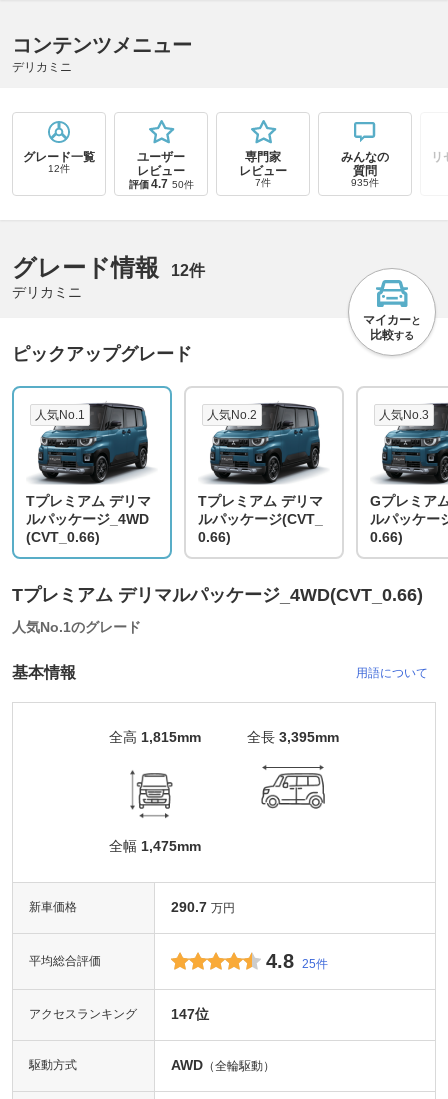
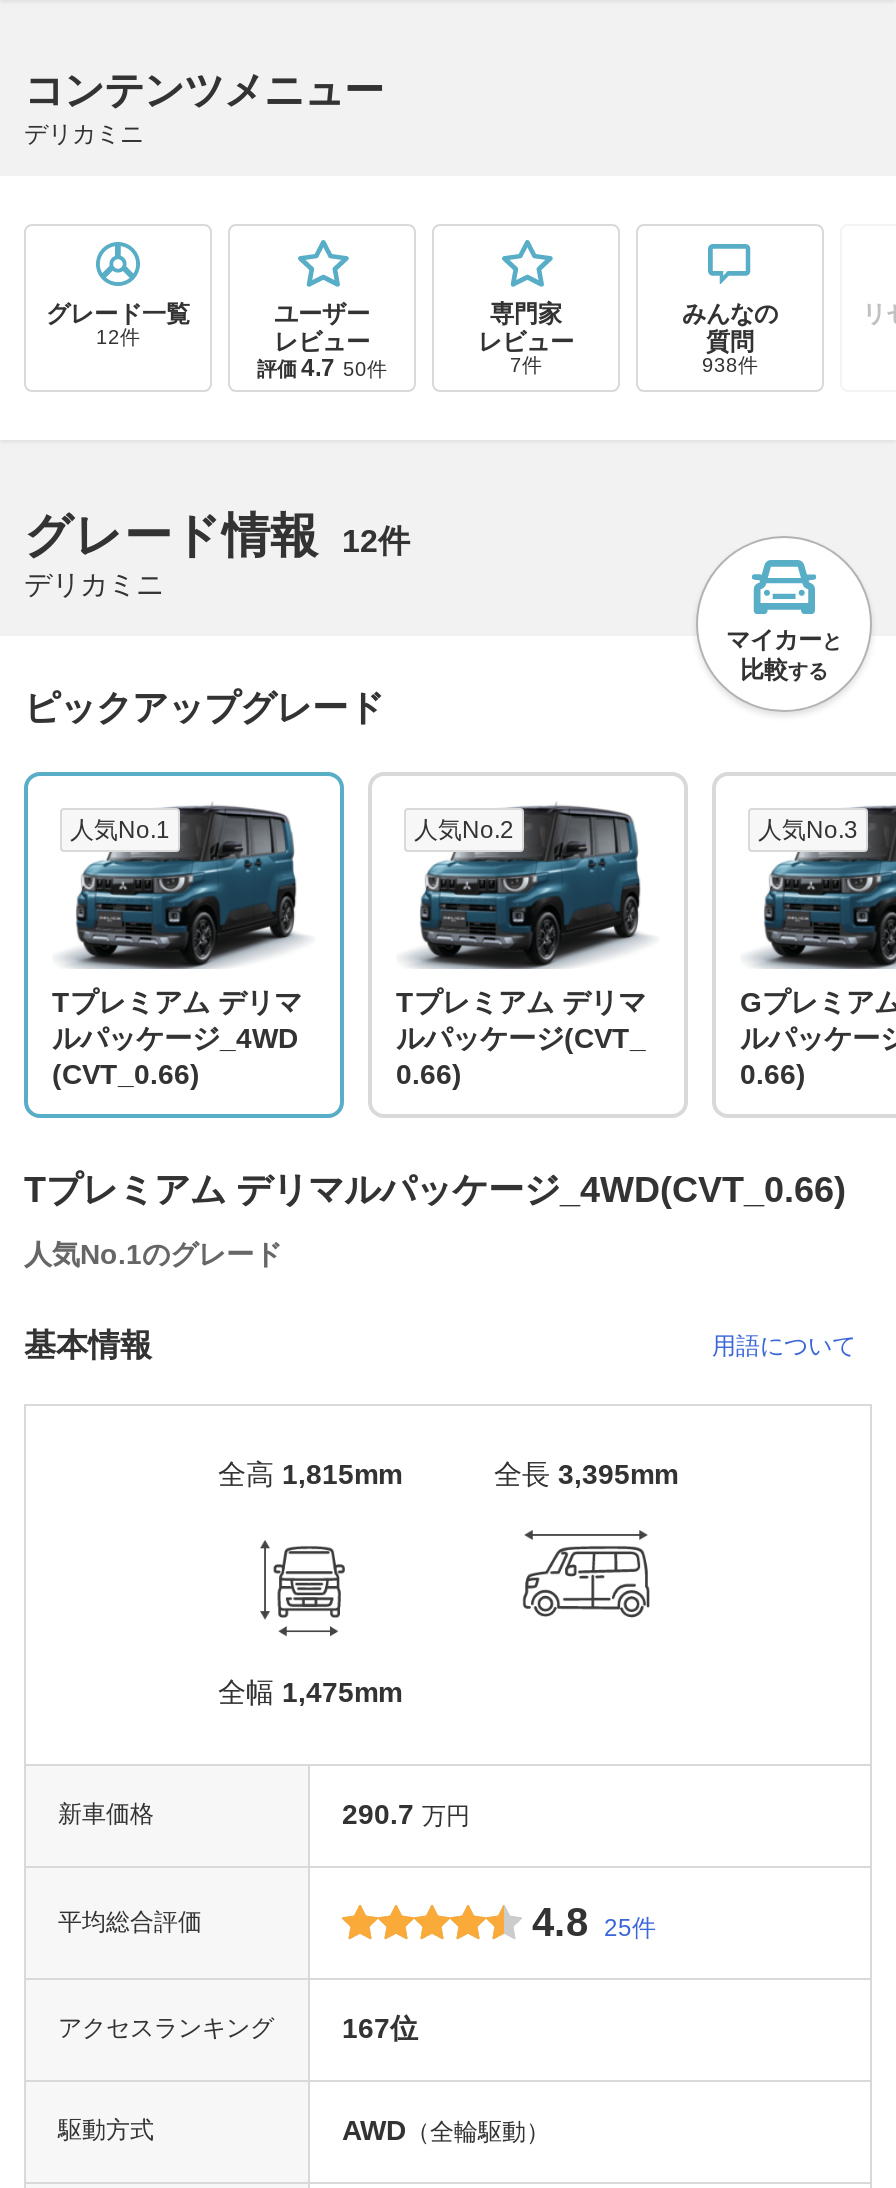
[351,177,379,188] 935件 -> [702,354,758,376] 938件
[171,1006,209,1022] 147位 -> [342,2011,418,2043] 167位

